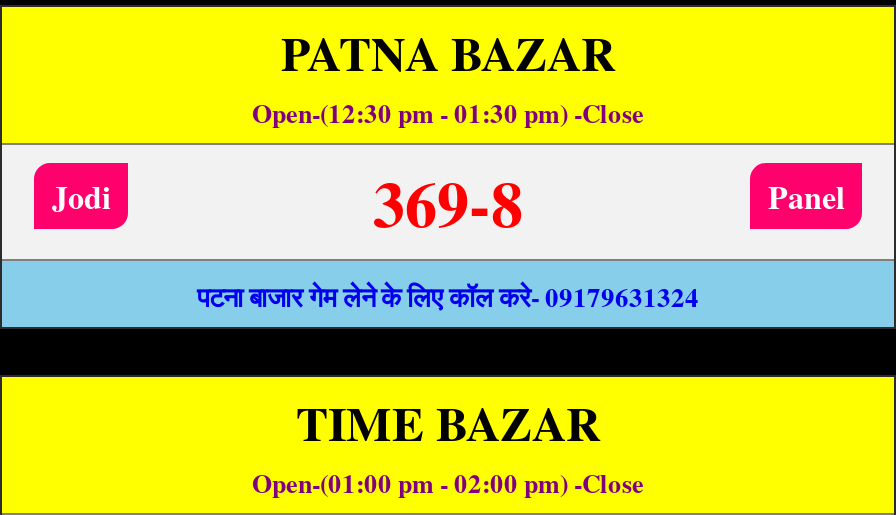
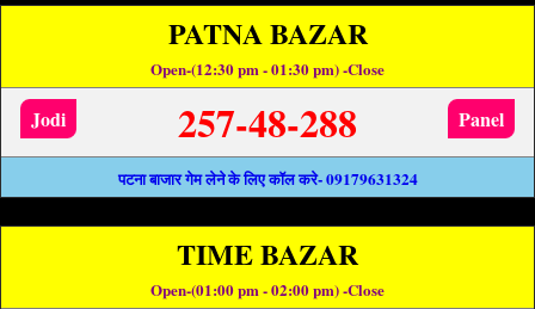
[373,156,523,250] 369-8 -> [178,95,357,151] 257-48-288

